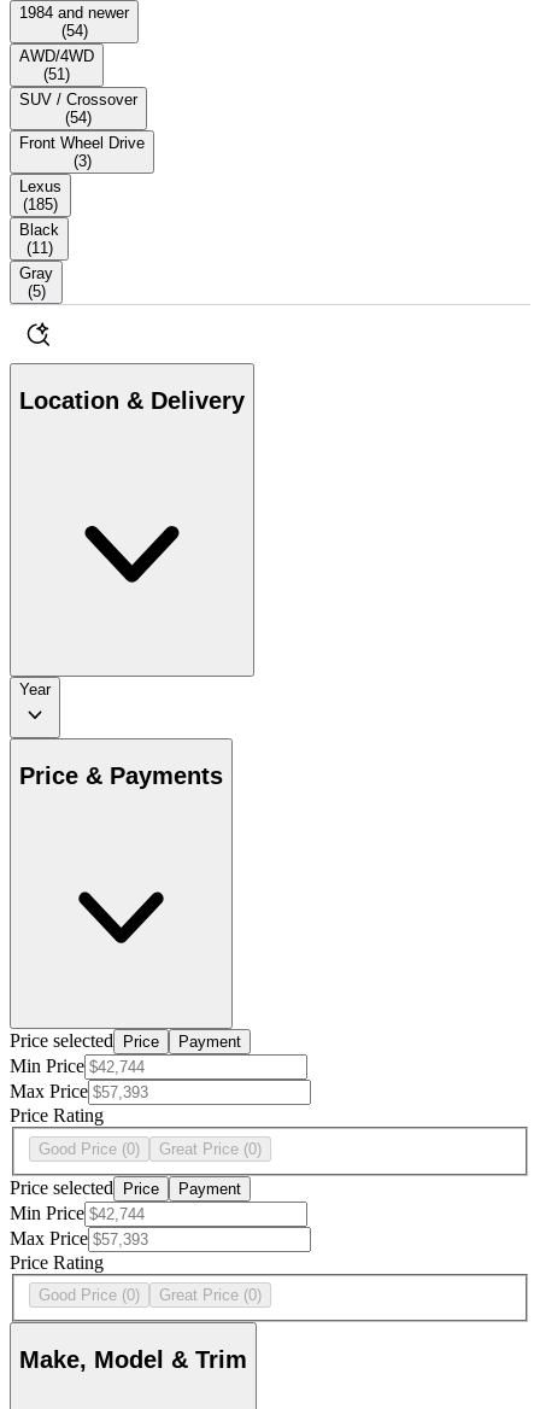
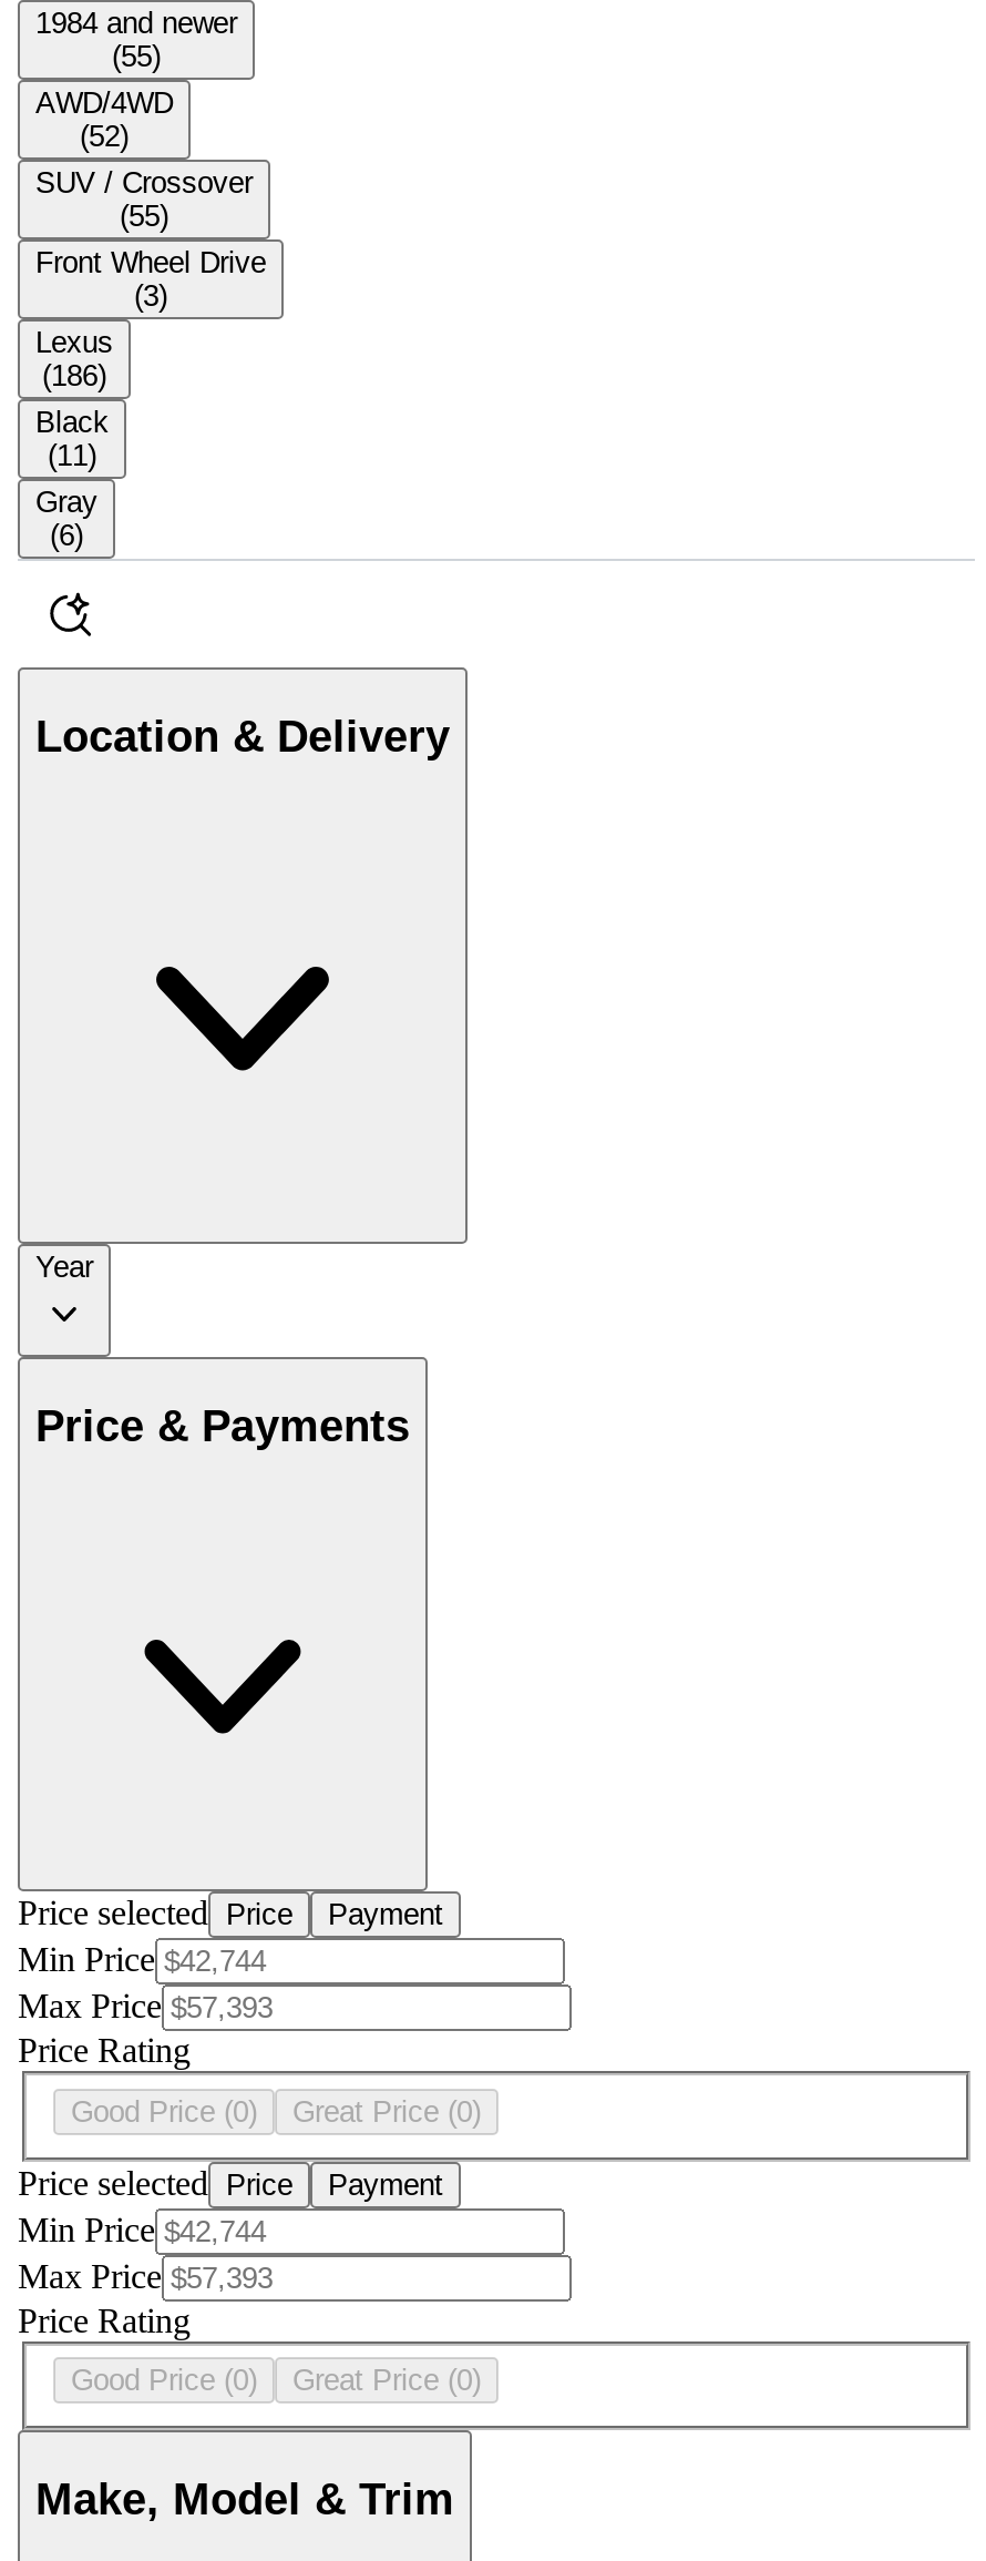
[61,22,87,40] (54) -> [112,40,161,73] (55)
[43,65,70,83] (51) -> [80,120,129,153] (52)
[65,108,92,127] (54) -> [120,199,168,233] (55)
[23,195,58,213] (185) -> [42,359,106,392] (186)
[27,282,45,300] (5) -> [50,519,83,552] (6)

